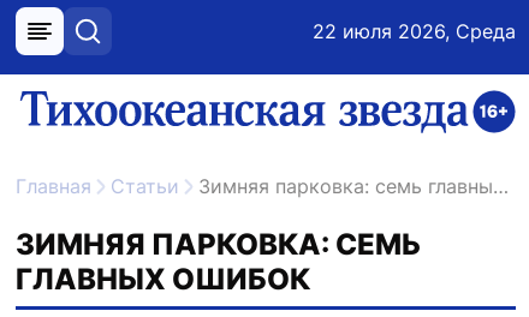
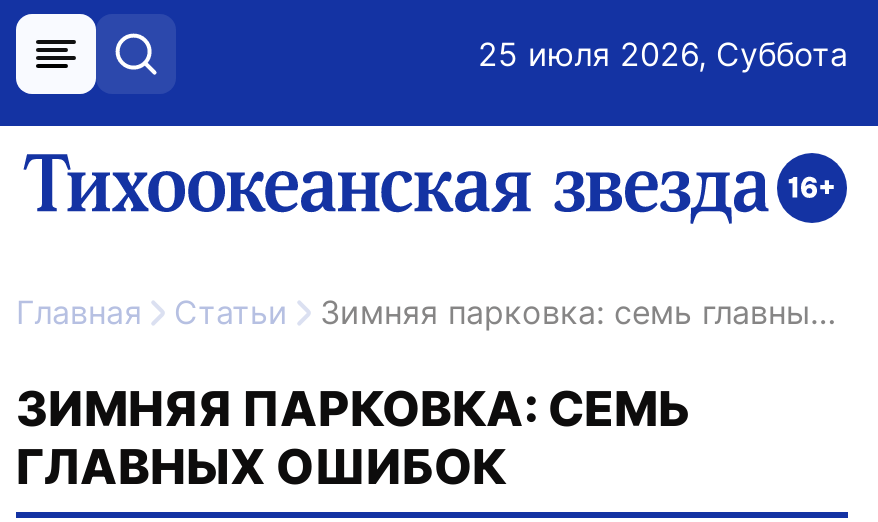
[313,19,516,43] 22 июля 2026, Среда -> [478,34,848,74] 25 июля 2026, Суббота

